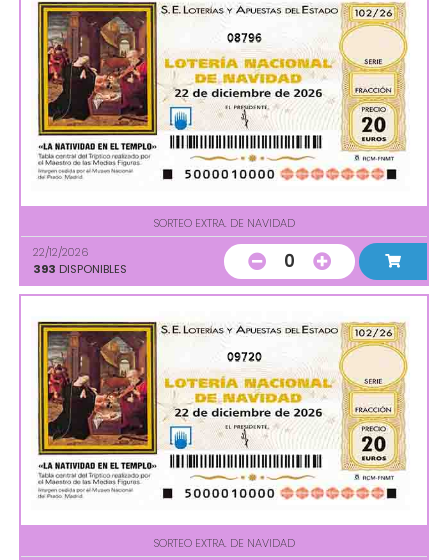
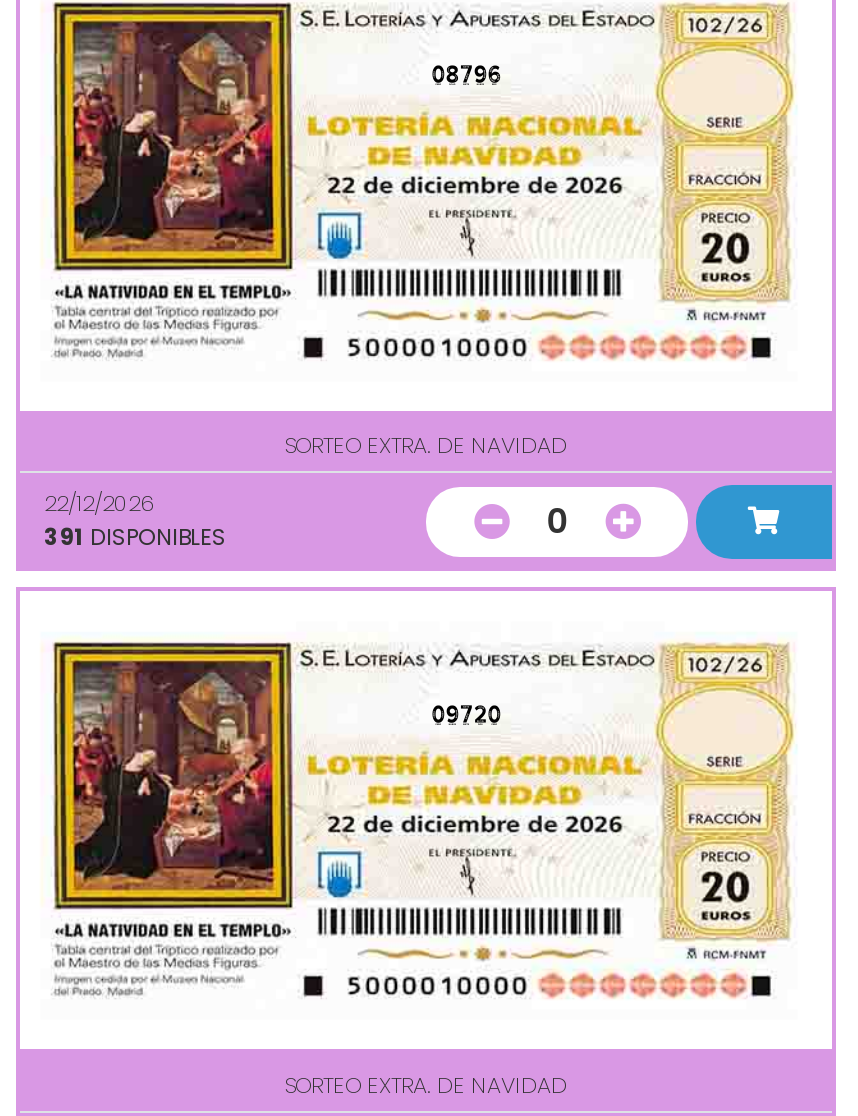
[33,261,127,277] 393 DISPONIBLES -> [44,522,226,554] 391 DISPONIBLES

